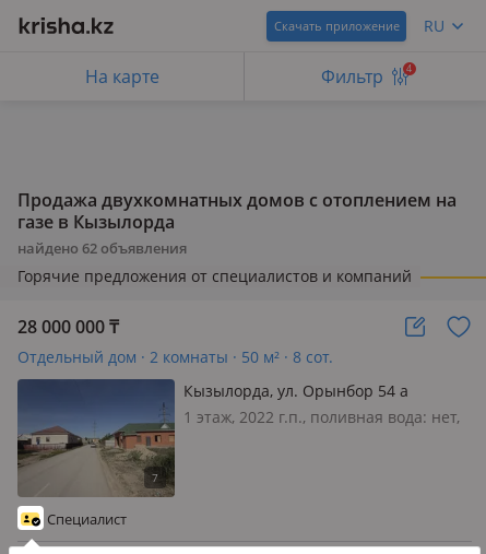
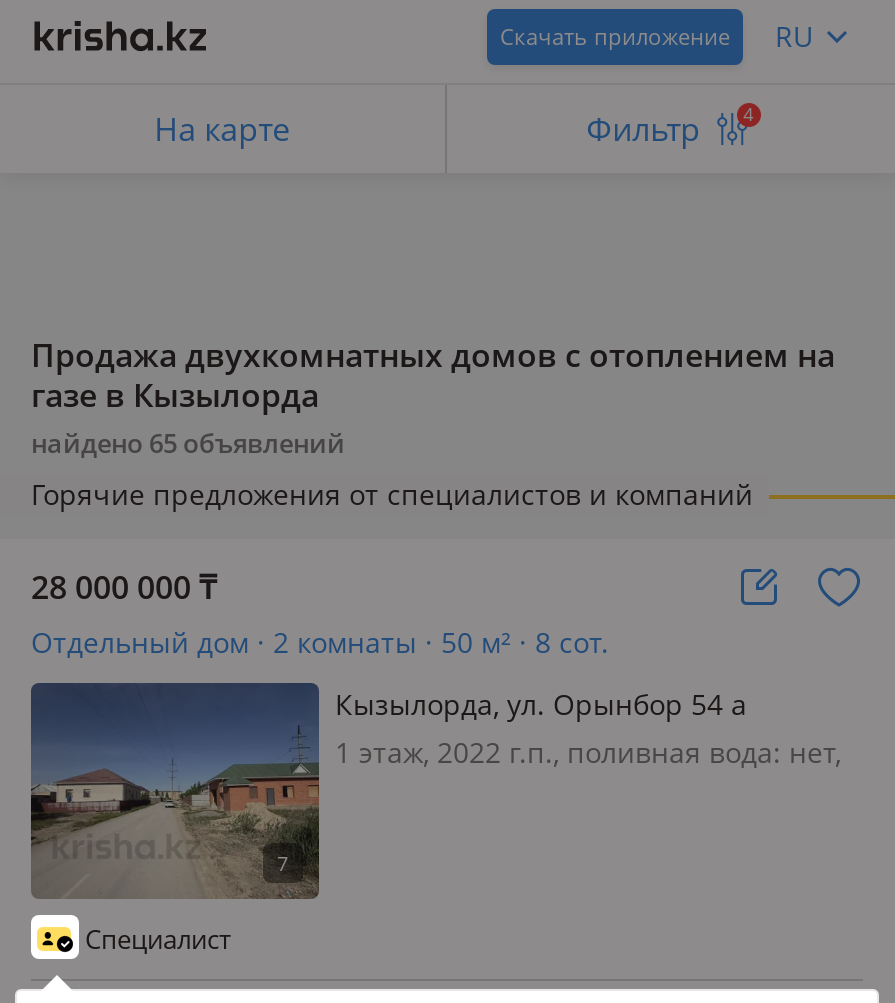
[17,238,187,258] найдено 62 объявления -> [31,425,345,461] найдено 65 объявлений

